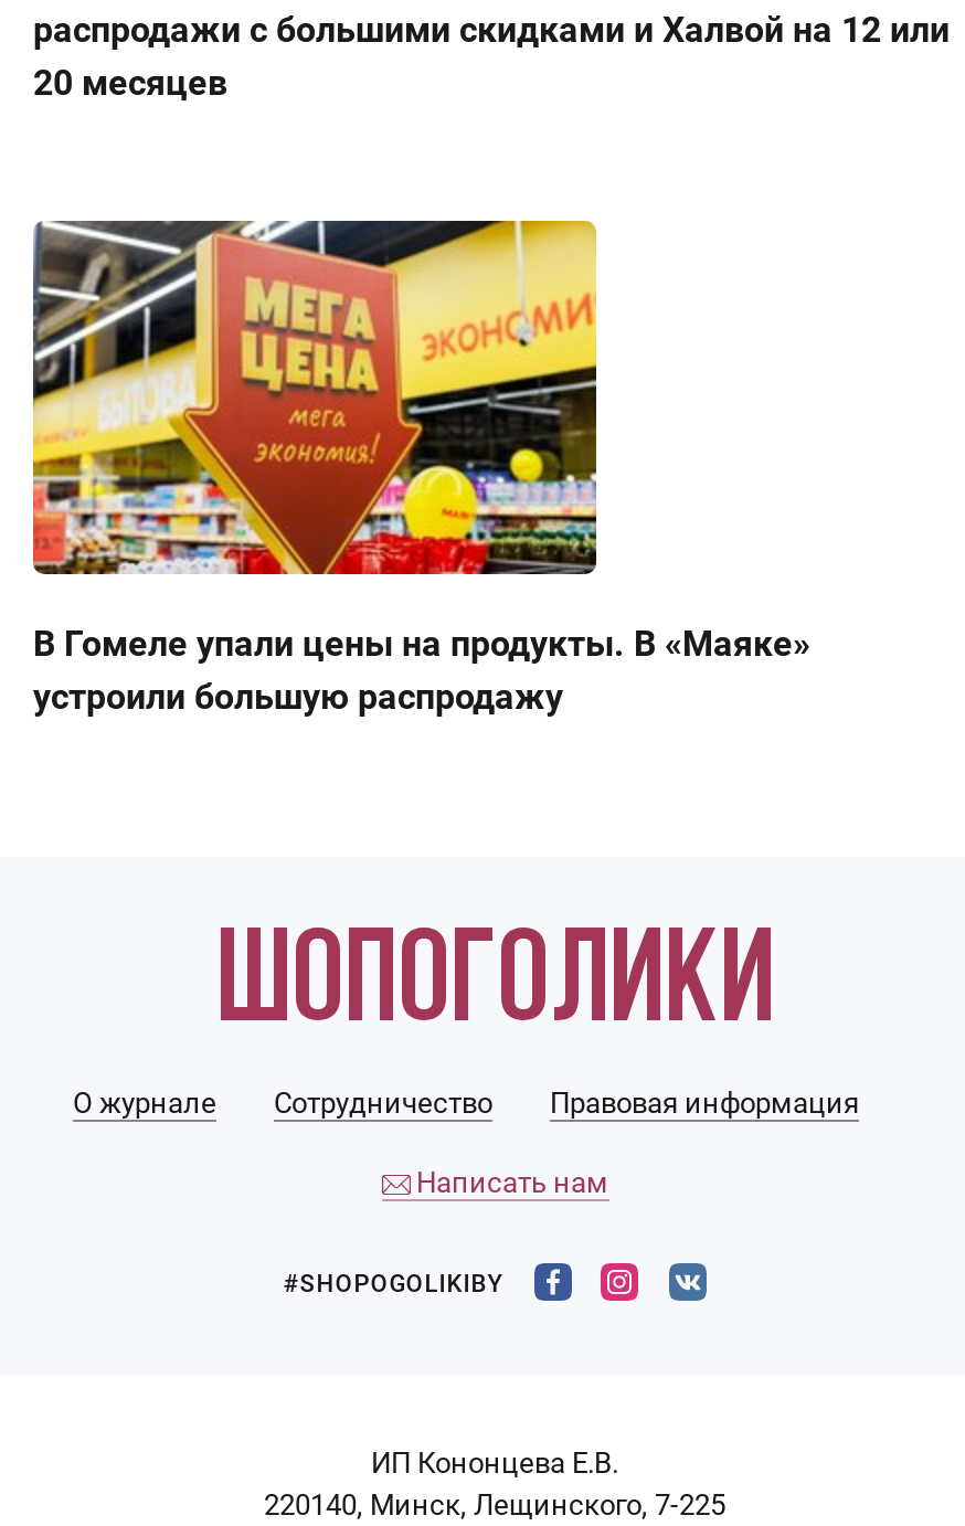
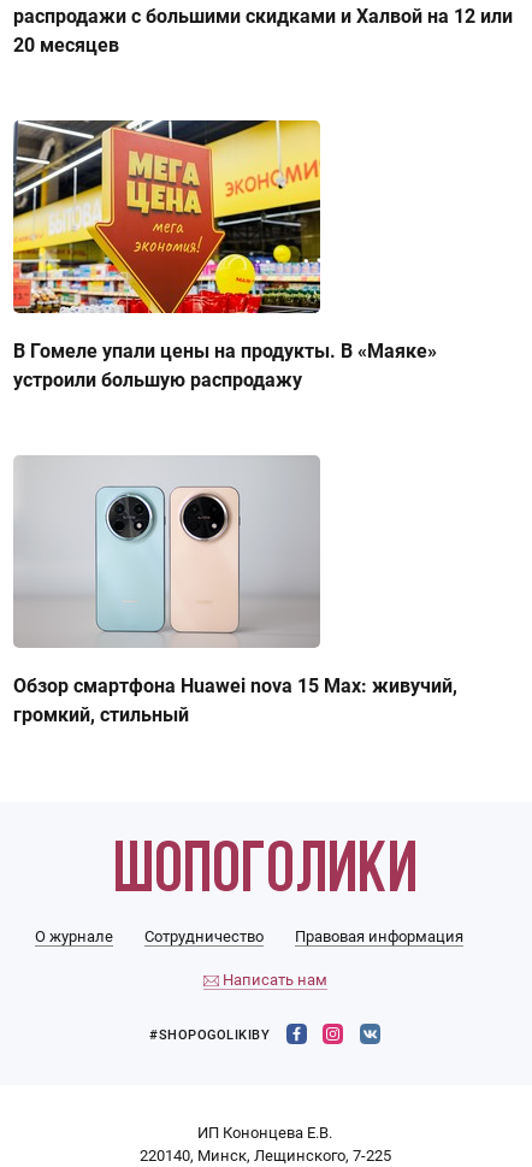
none -> [13,455,457,726] [image] | Обзор смартфона Huawei nova 15 Max: живучий, | громкий, стильный

